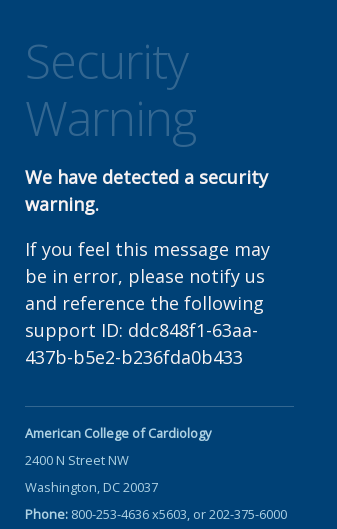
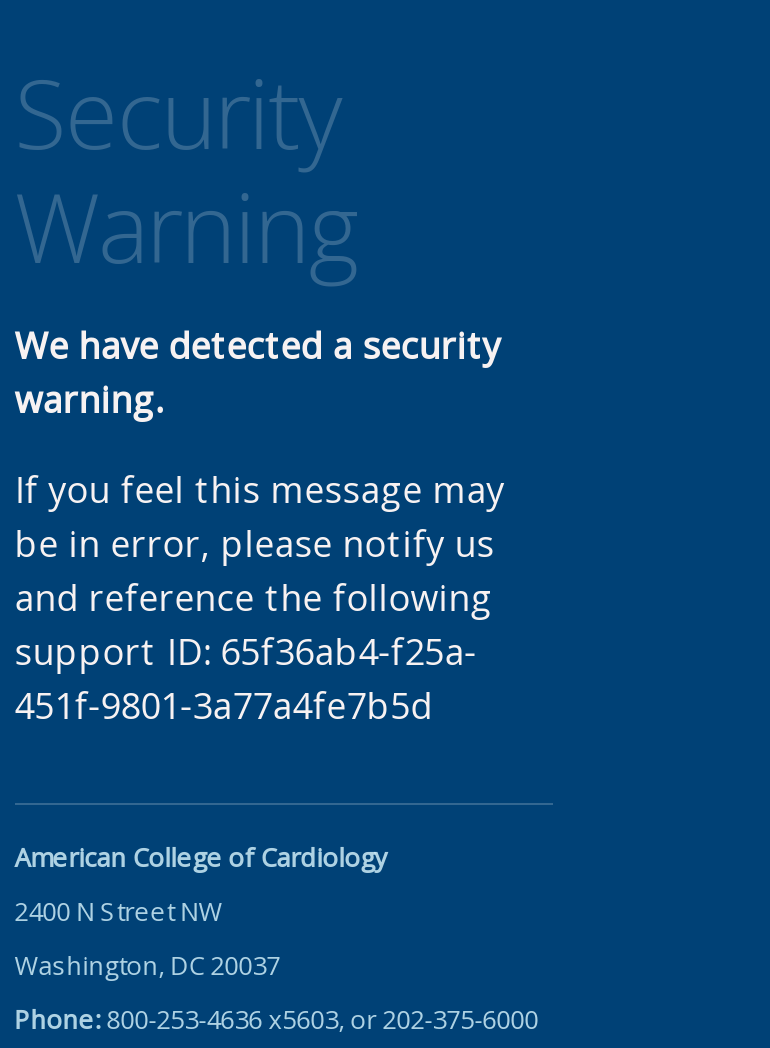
[25,318,258,369] support ID: ddc848f1-63aa- | 437b-b5e2-b236fda0b433 -> [15,627,477,729] support ID: 65f36ab4-f25a- | 451f-9801-3a77a4fe7b5d

